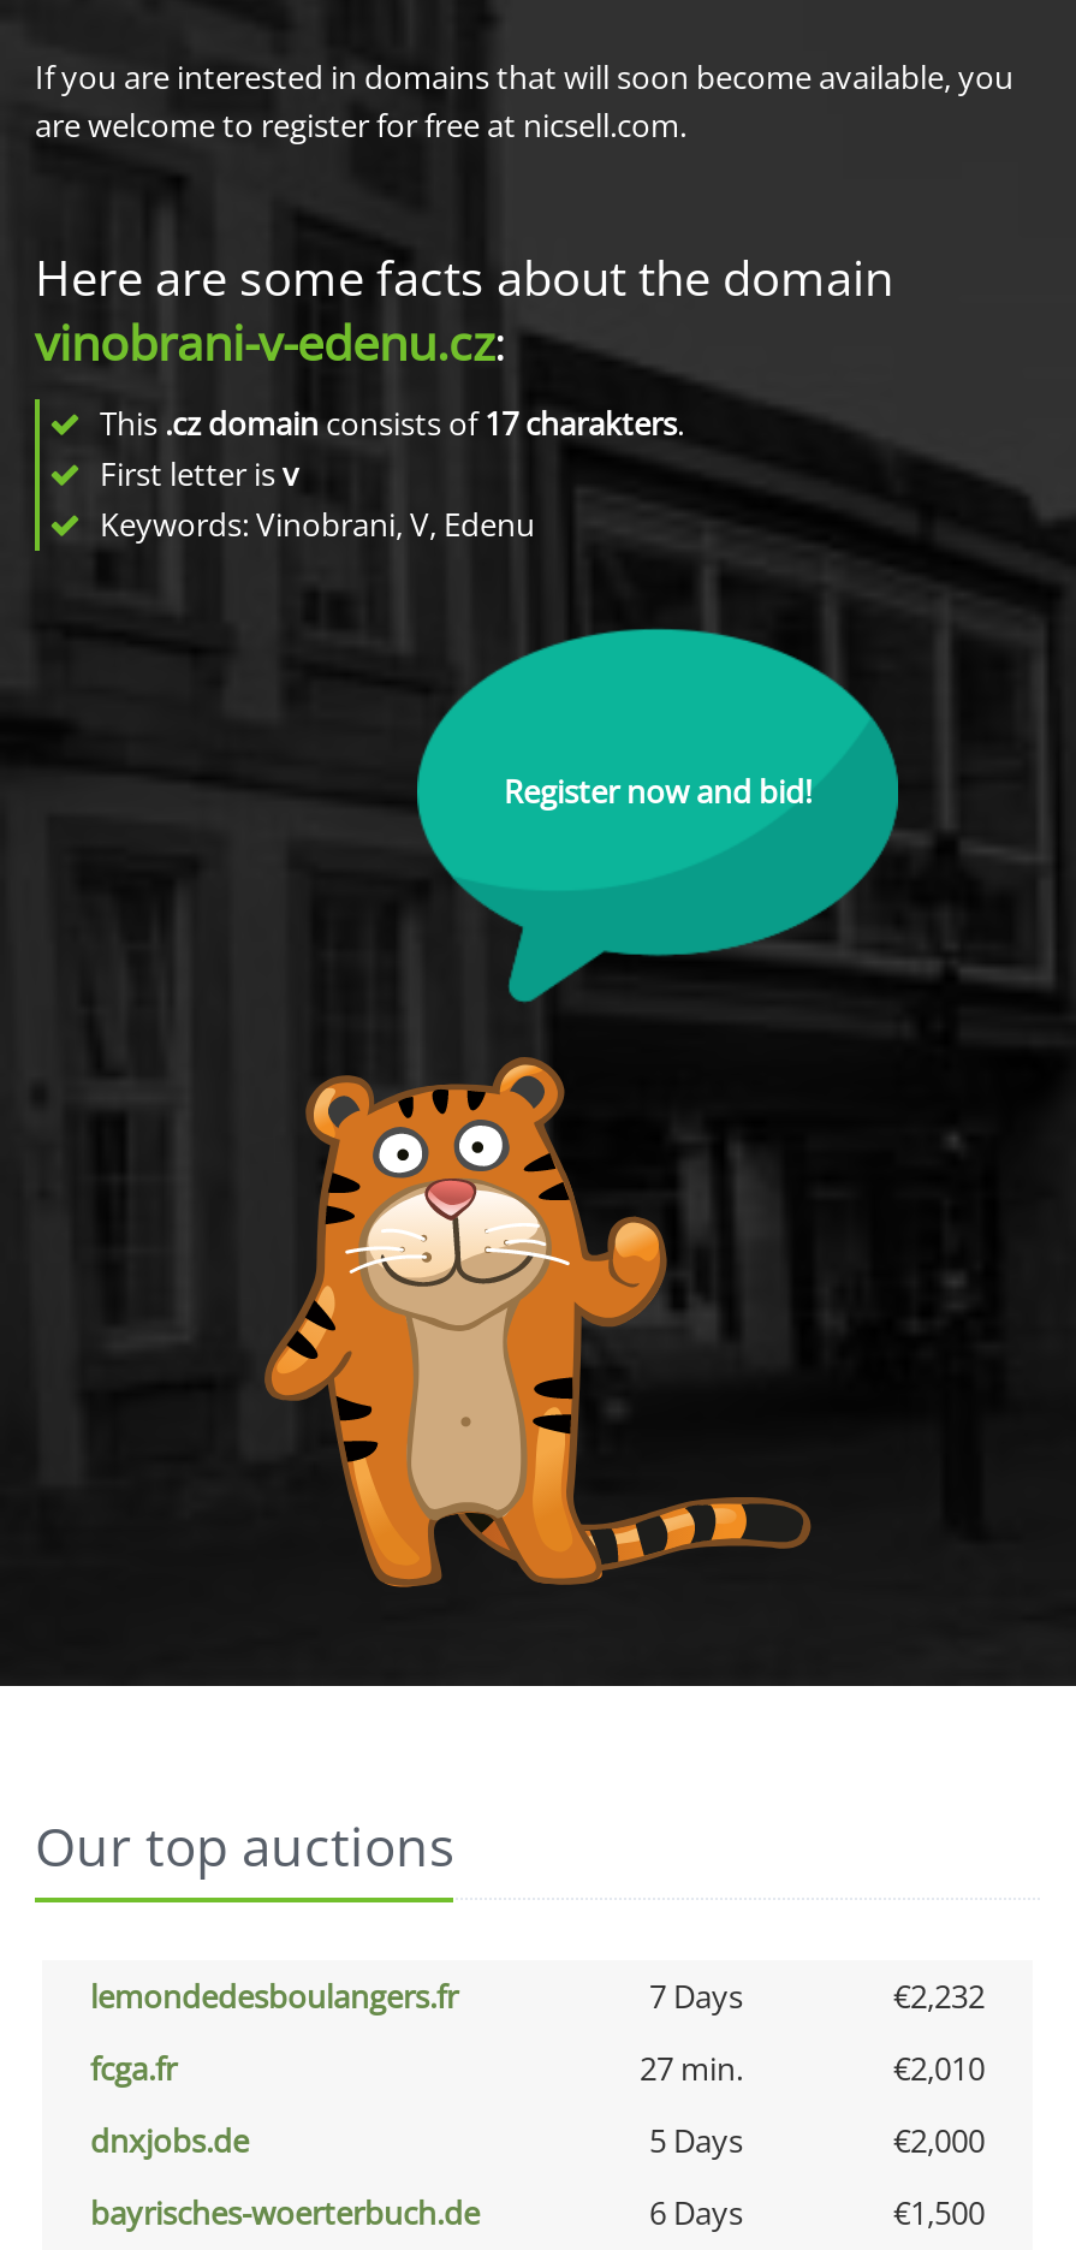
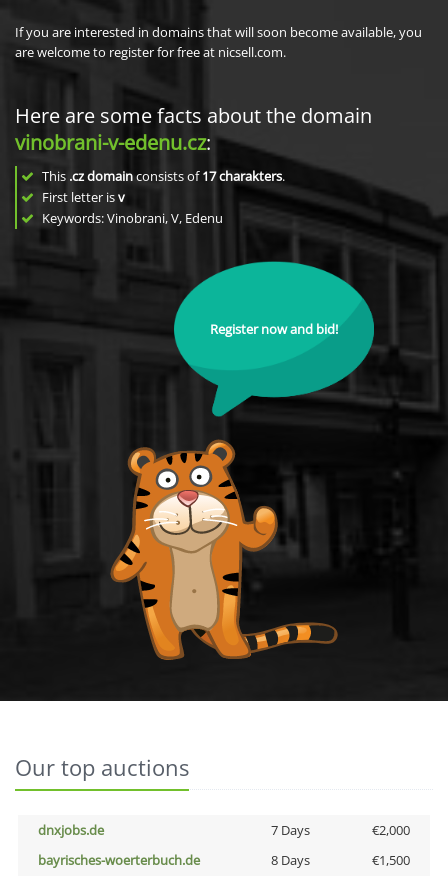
[90,1975,985,2090] lemondedesboulangers.fr | 7 Days | €2,232 | fcga.fr | 27 min. | €2,010 -> none
[649,2119,743,2162] 5 Days -> [270,821,309,839] 7 Days
[649,2191,743,2234] 6 Days -> [270,851,309,869] 8 Days

